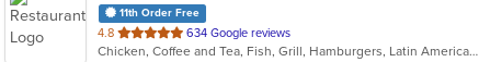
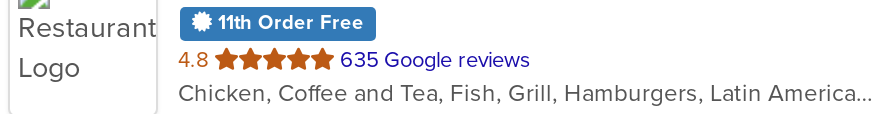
[186,26,290,40] 634 Google reviews -> [340,47,530,73] 635 Google reviews

